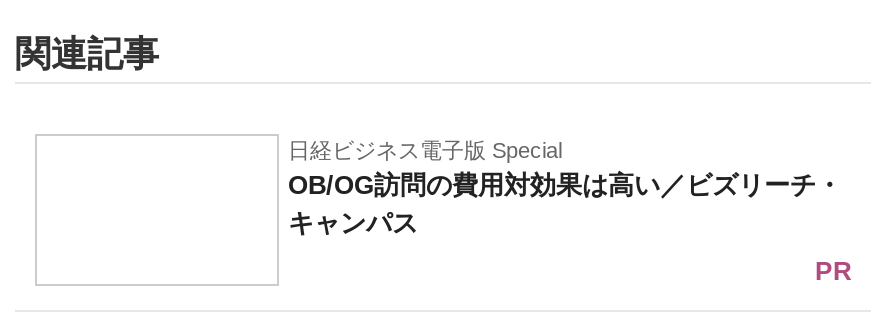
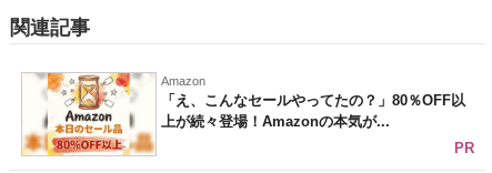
none -> [21,72,155,156] [image]
[288,139,842,239] 日経ビジネス電子版 Special | OB/OG訪問の費用対効果は高い／ビズリーチ・ | キャンパス -> [162,75,466,130] Amazon | 「え、こんなセールやってたの？」80％OFF以 | 上が続々登場！Amazonの本気が...

